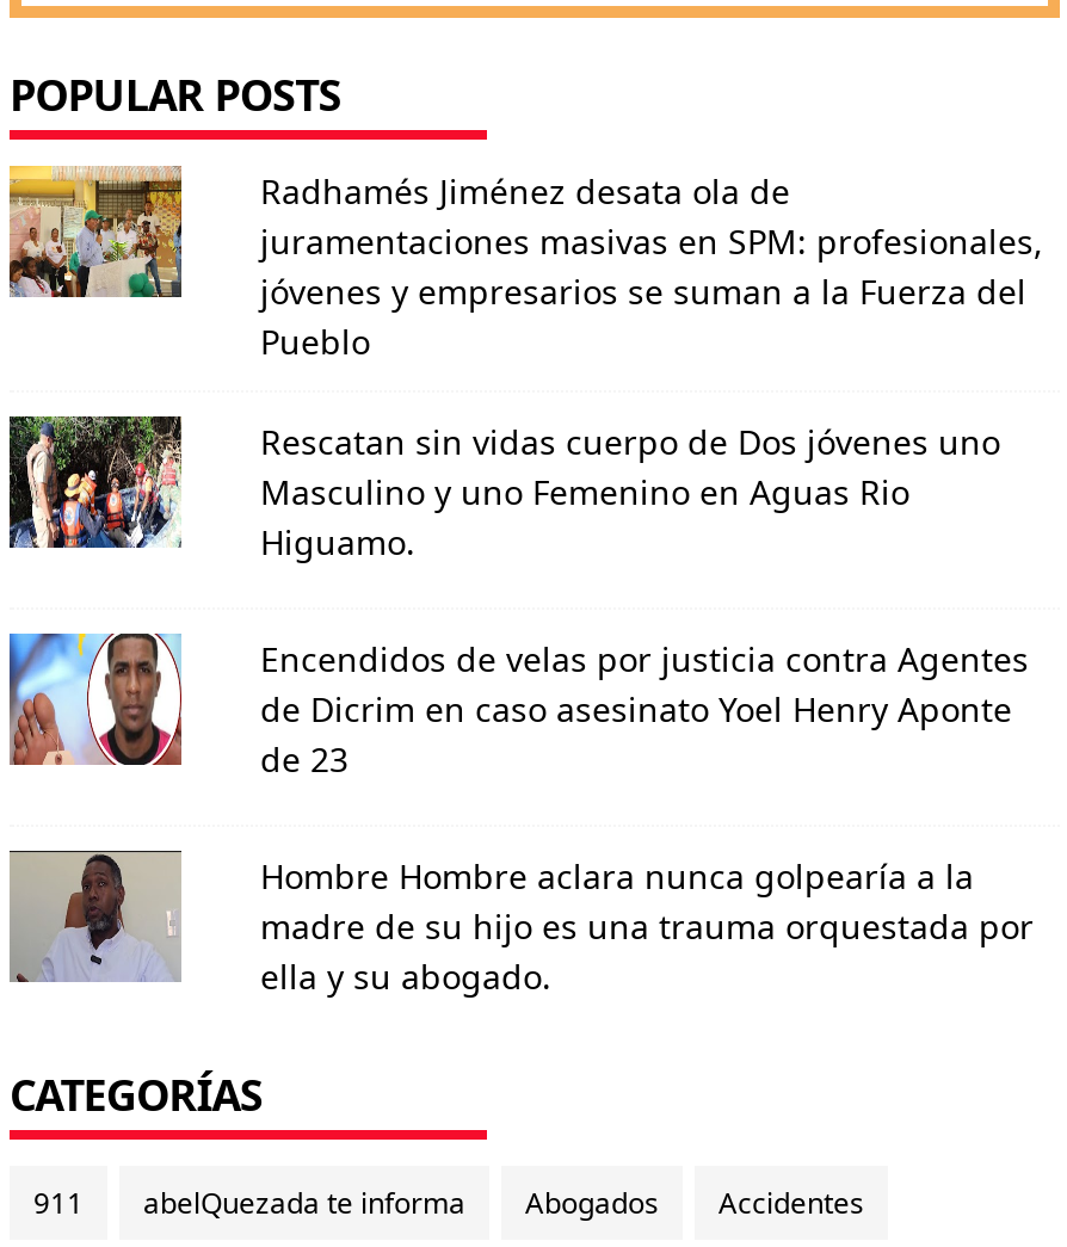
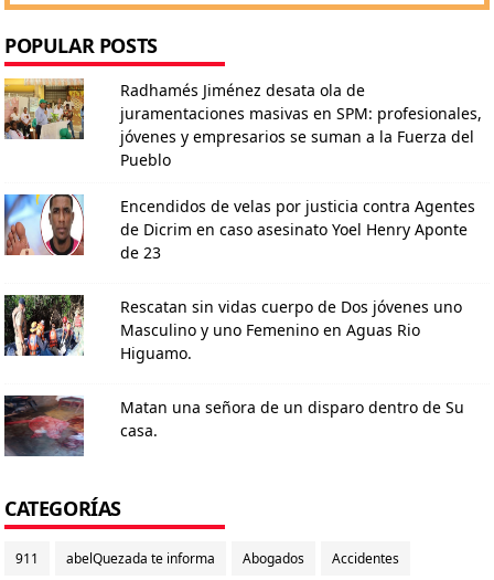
moved [7,414,1000,564] -> [4,295,462,363]: [image] | Rescatan sin vidas cuerpo de Dos jóvenes uno | Masculino y uno Femenino en Aguas Rio | Higuamo.
moved [0,629,1029,781] -> [0,192,475,263]: [image] | Encendidos de velas por justicia contra Agentes | de Dicrim en caso asesinato Yoel Henry Aponte | de 23
[12,851,1034,998] [image] | Hombre Hombre aclara nunca golpearía a la | madre de su hijo es una trauma orquestada por | ella y su abogado. -> [4,396,464,456] [image] | Matan una señora de un disparo dentro de Su | casa.

